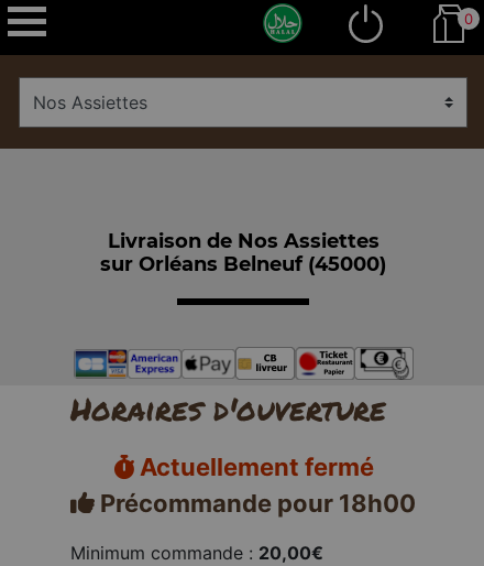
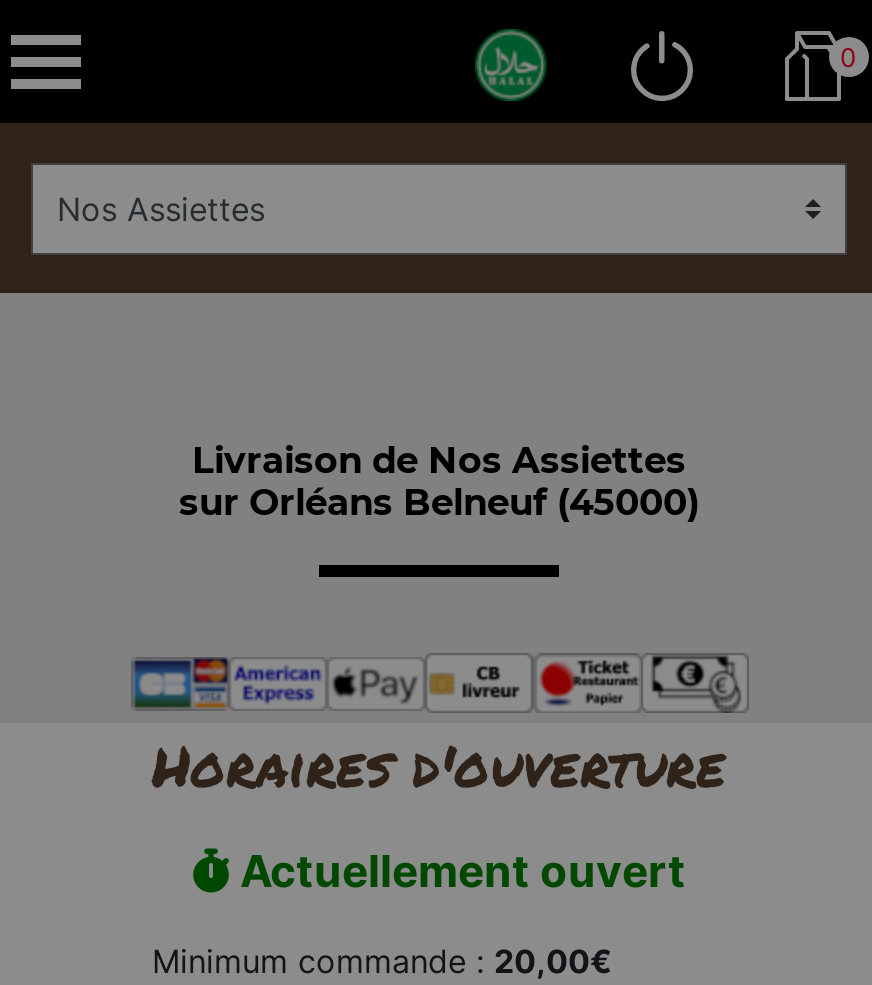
[95,453,416,518] Actuellement fermé | Précommande pour 18h00 -> [230,845,686,897] Actuellement ouvert

